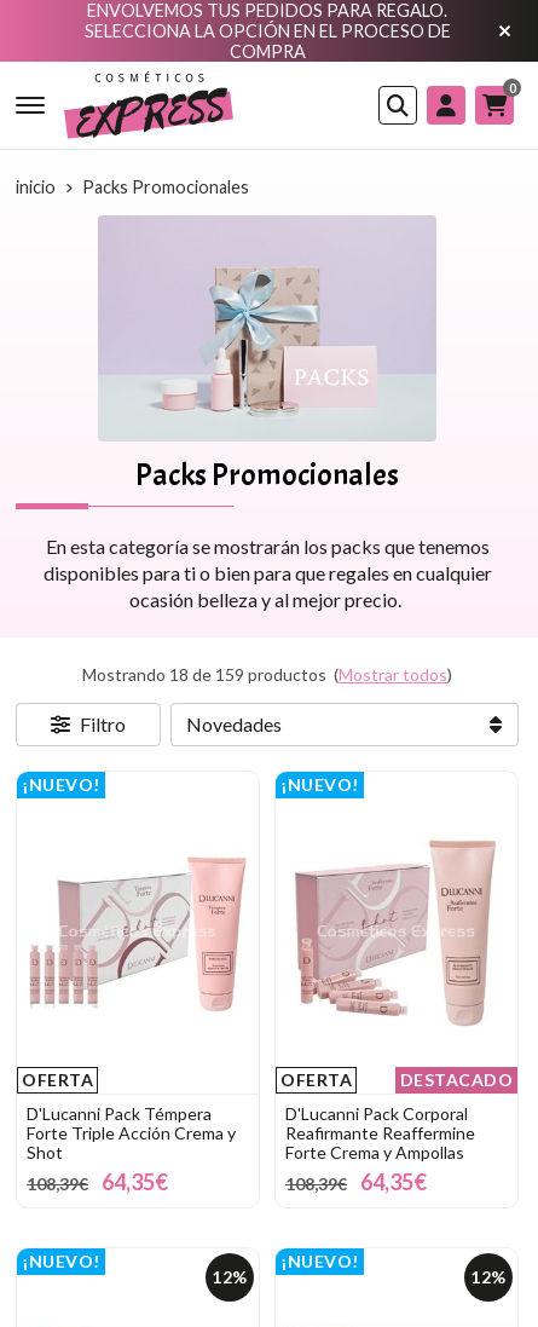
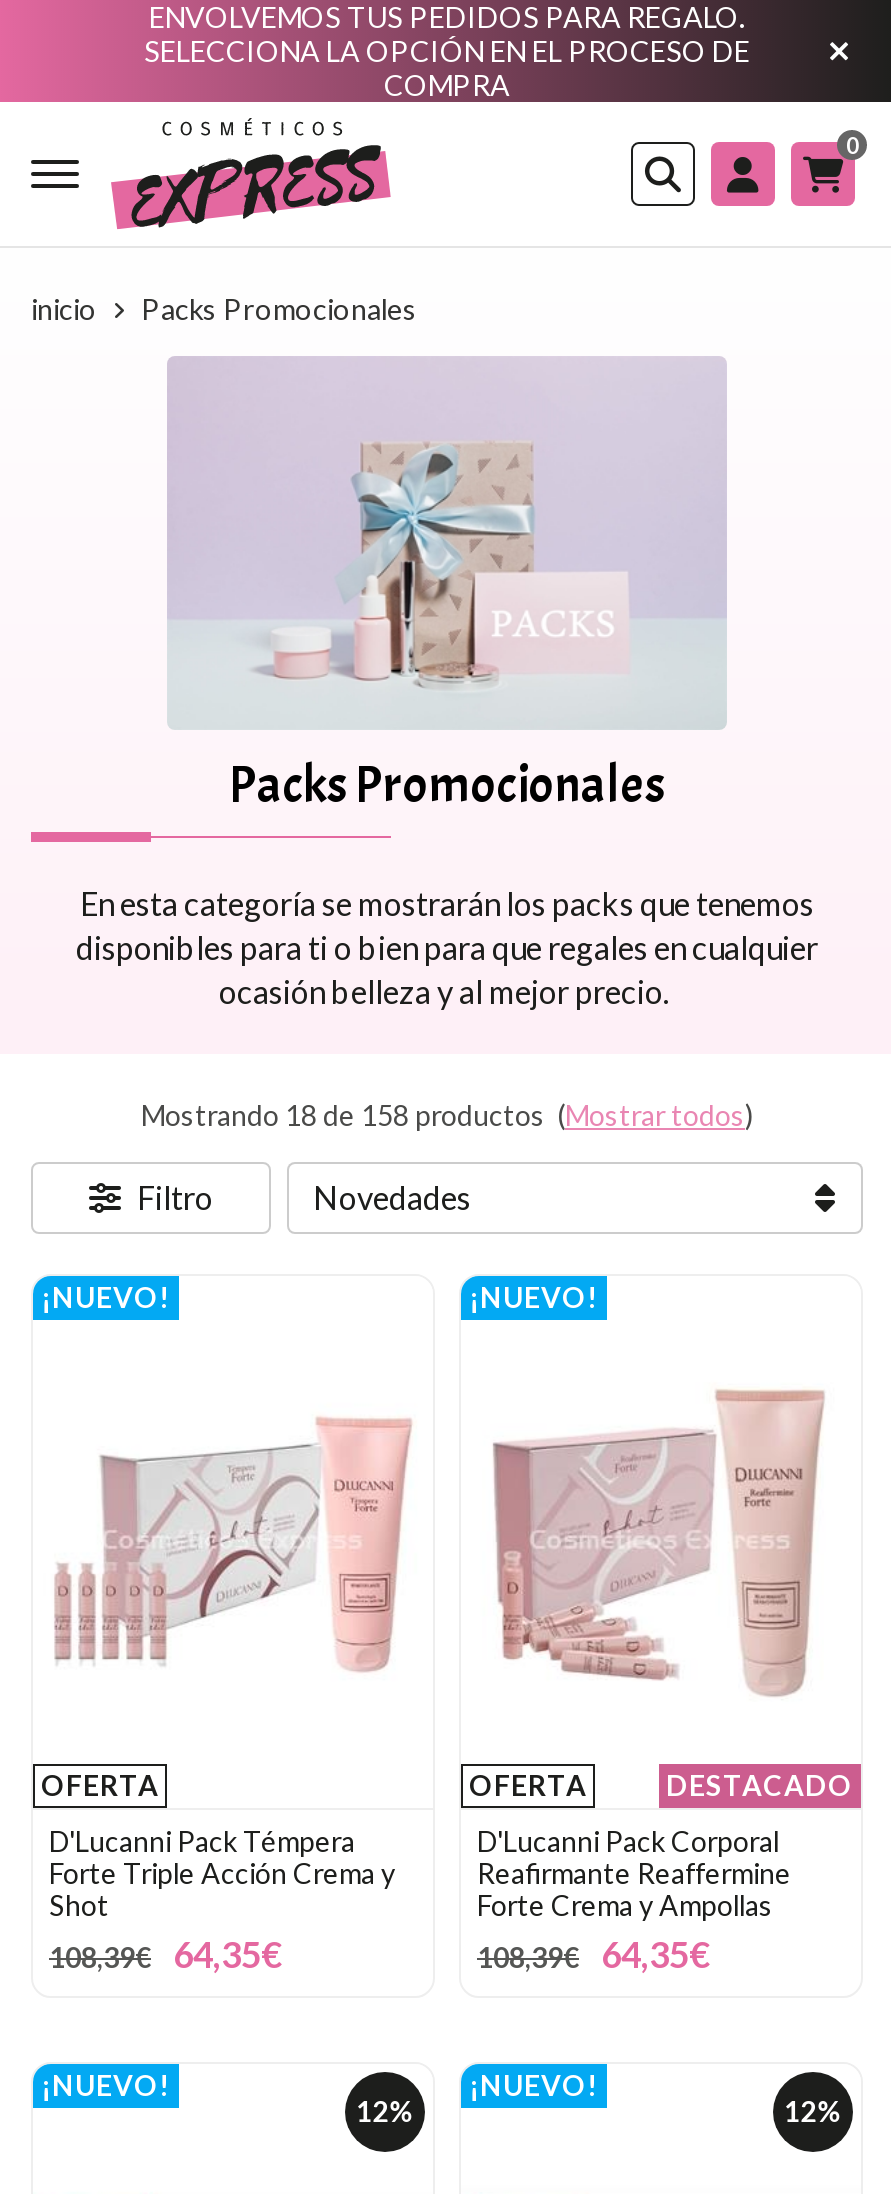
[82,664,452,684] Mostrando 18 de 159 productos (Mostrar todos) -> [141,1097,753,1131] Mostrando 18 de 158 productos (Mostrar todos)

